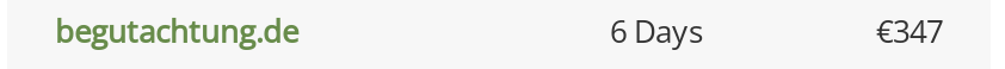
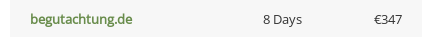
[610,10,703,52] 6 Days -> [262,10,301,28] 8 Days

